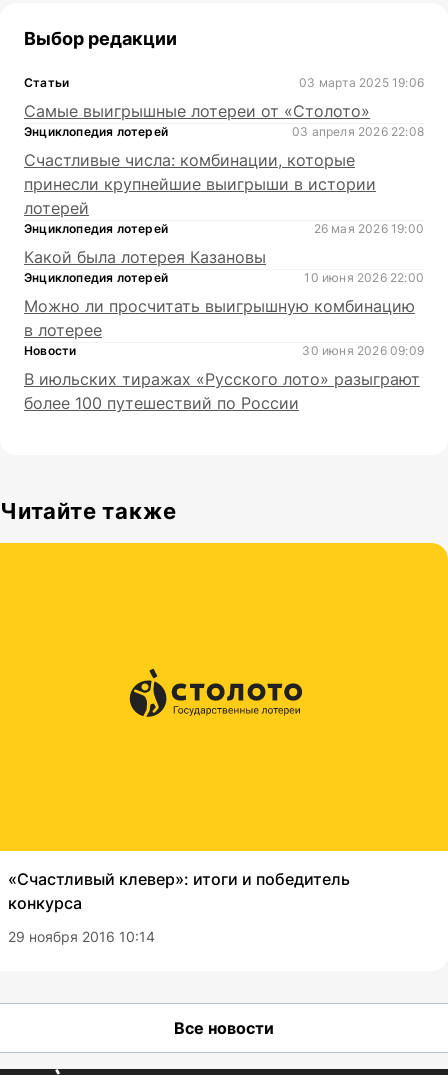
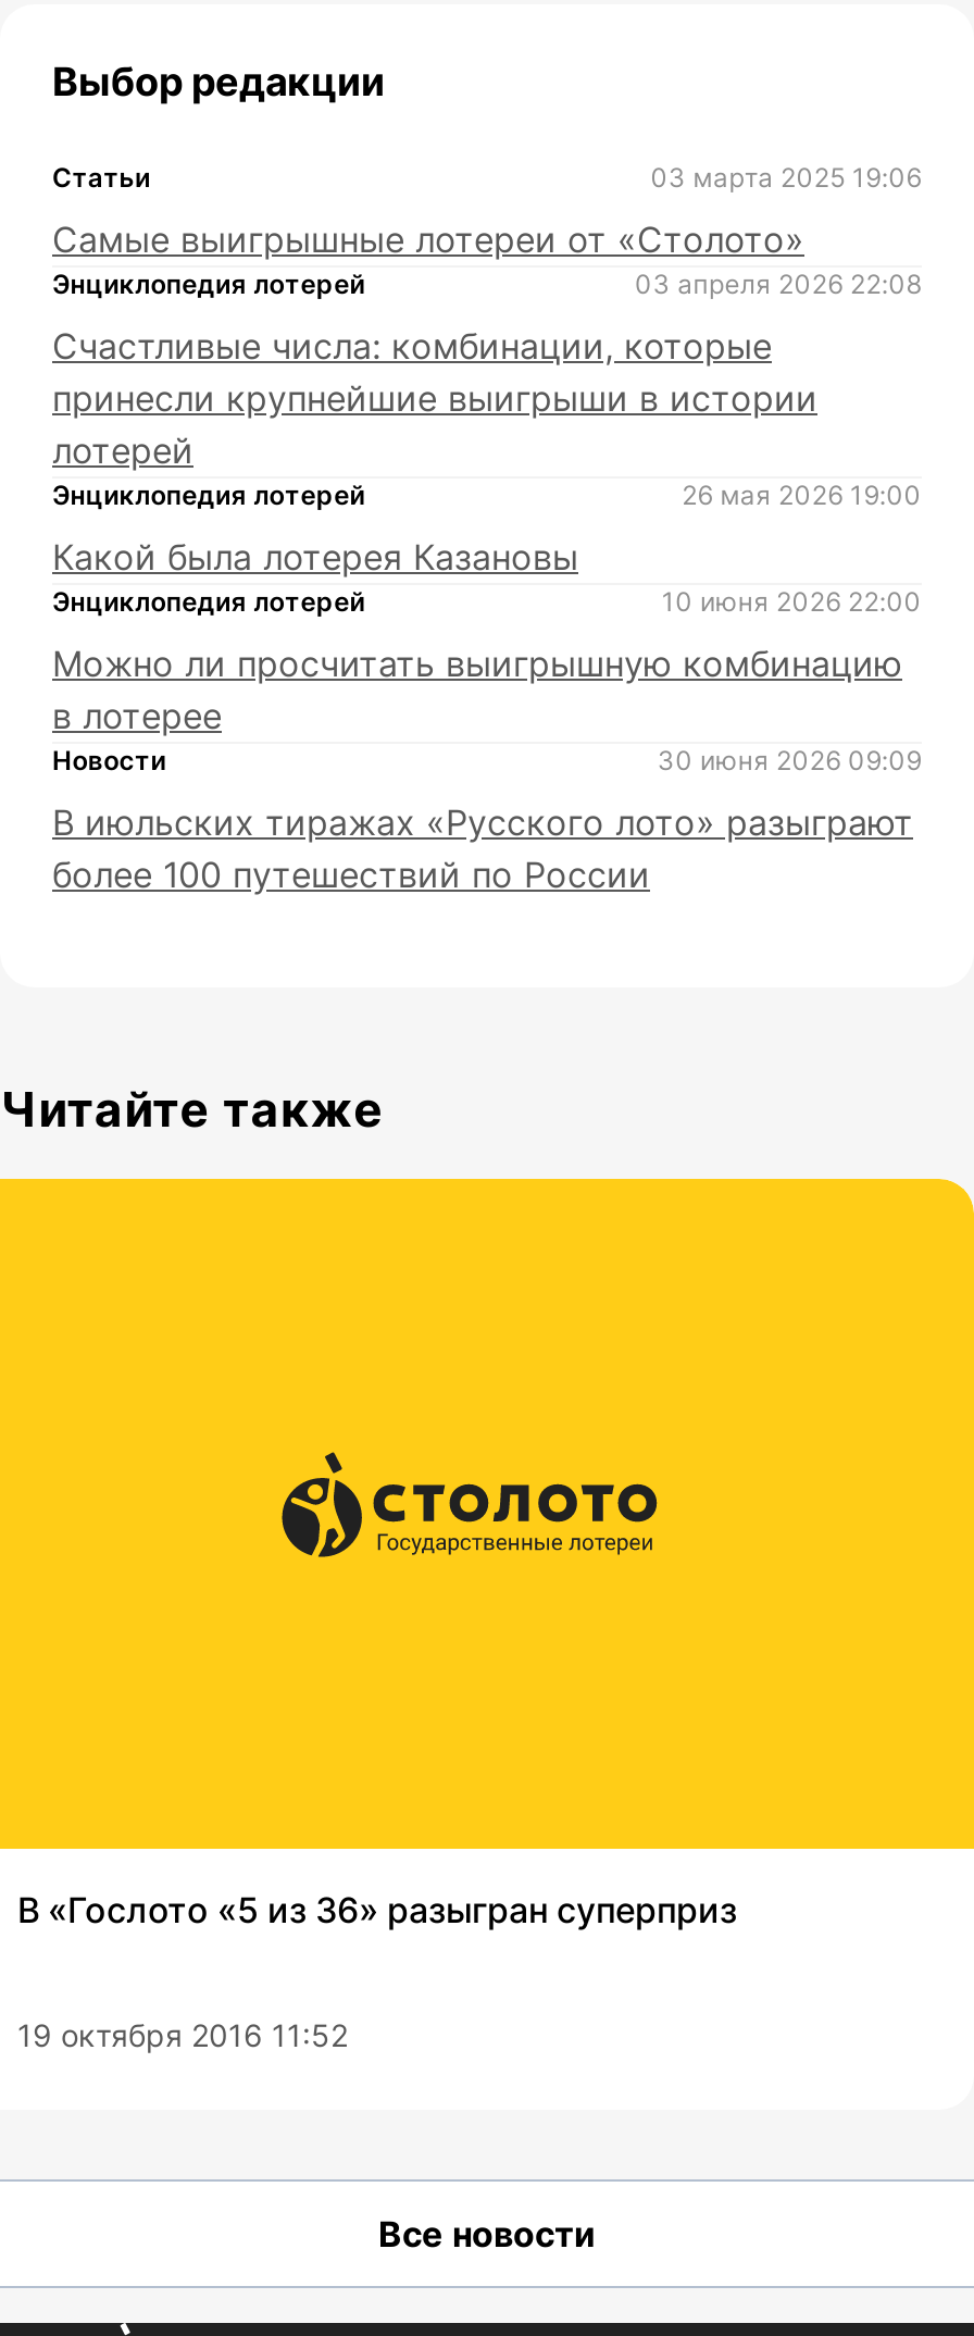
[8,869,350,913] «Счастливый клевер»: итоги и победитель | конкурса -> [17,1888,737,1932] В «Гослото «5 из 36» разыгран суперприз
[8,928,155,945] 29 ноября 2016 10:14 -> [17,2016,348,2053] 19 октября 2016 11:52

